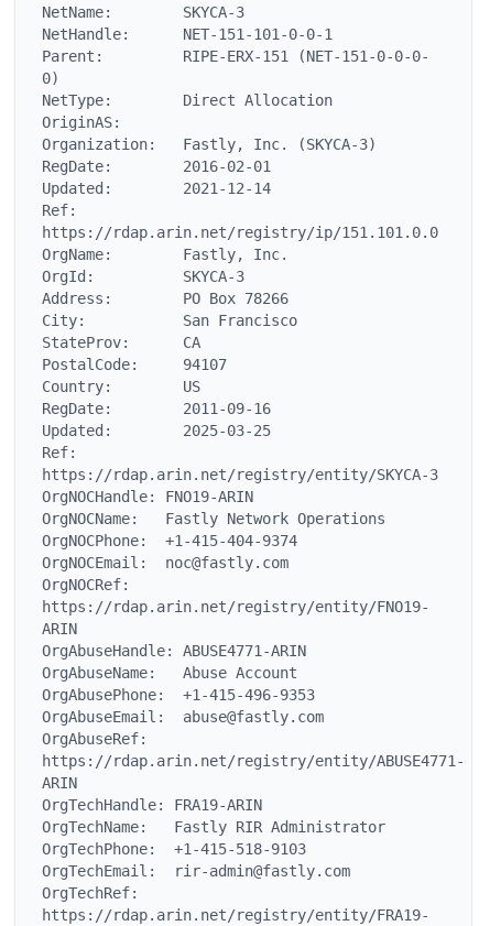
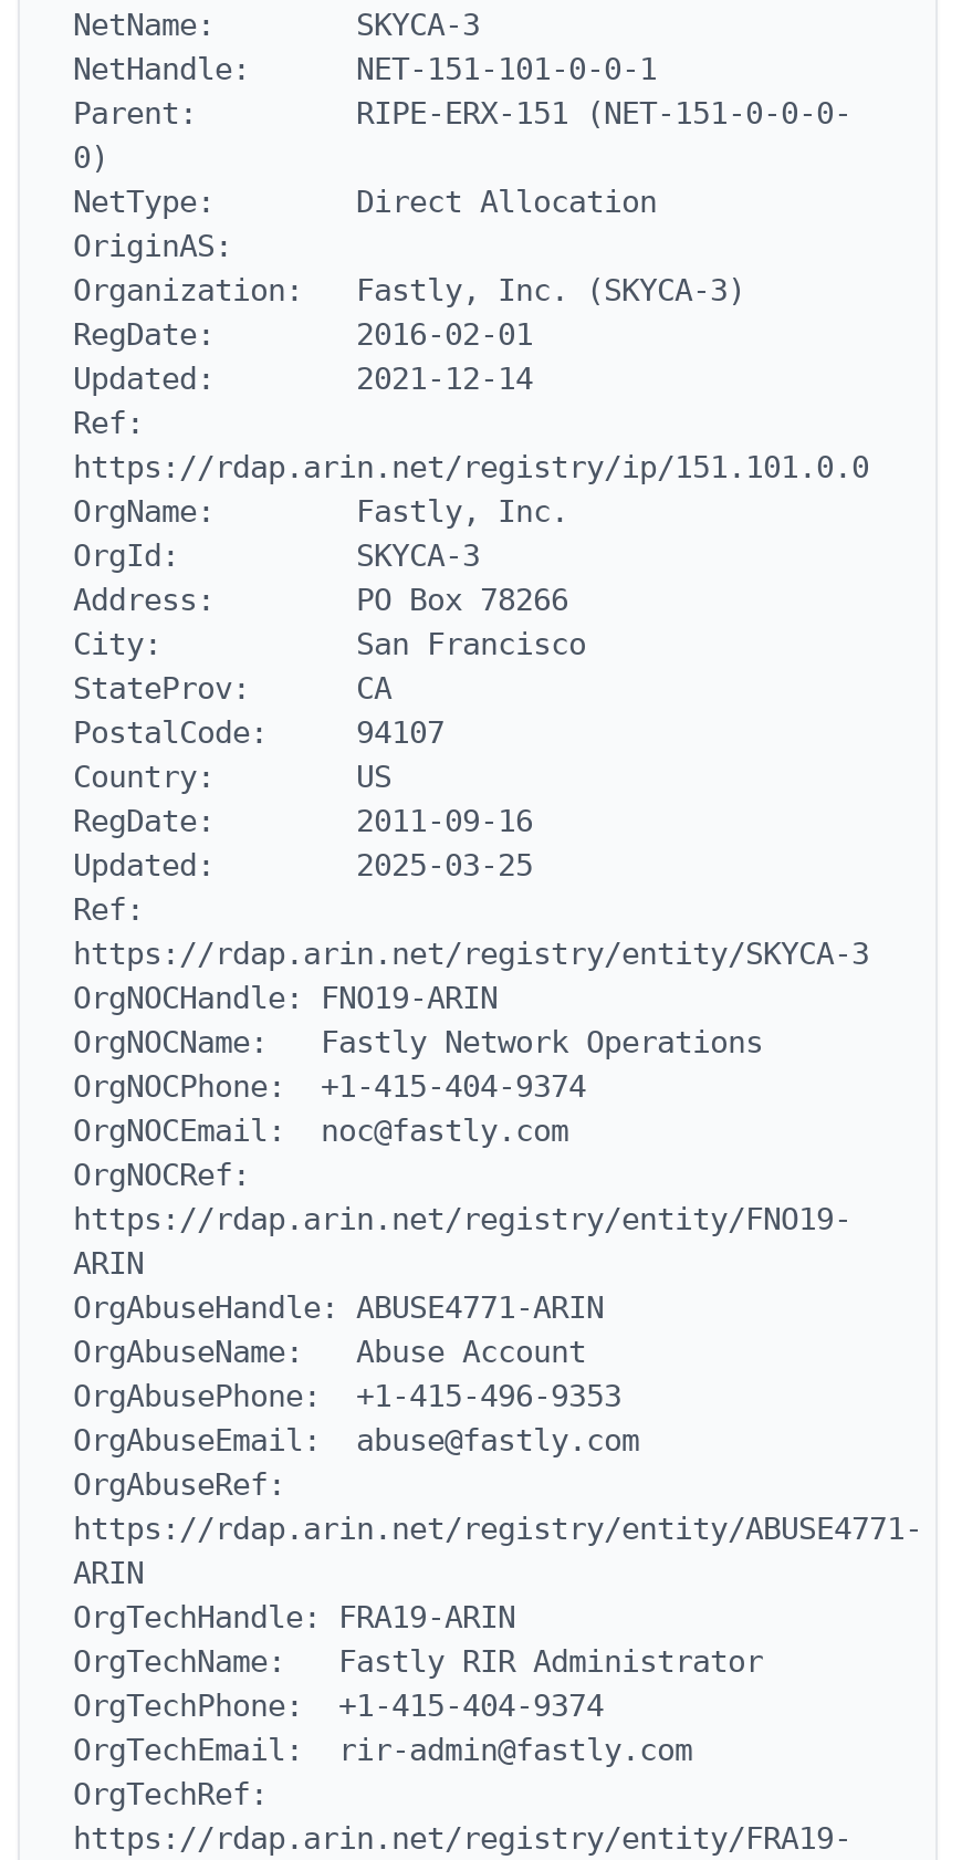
[42,840,306,858] OrgTechPhone: +1-415-518-9103 -> [73,1687,604,1723] OrgTechPhone: +1-415-404-9374

